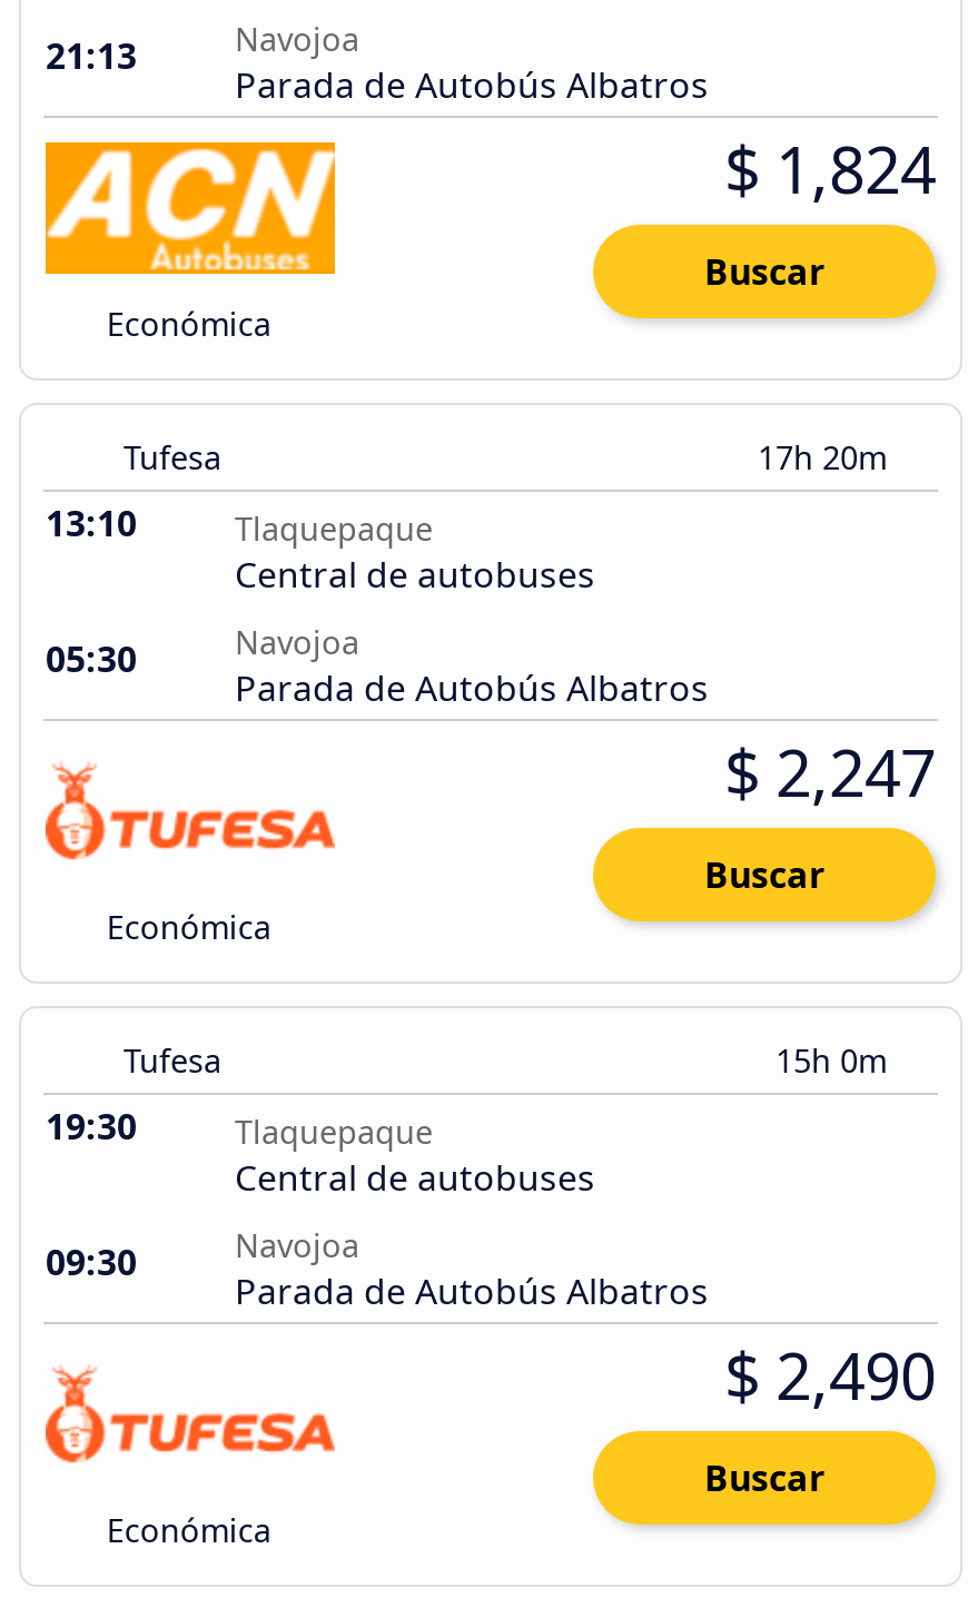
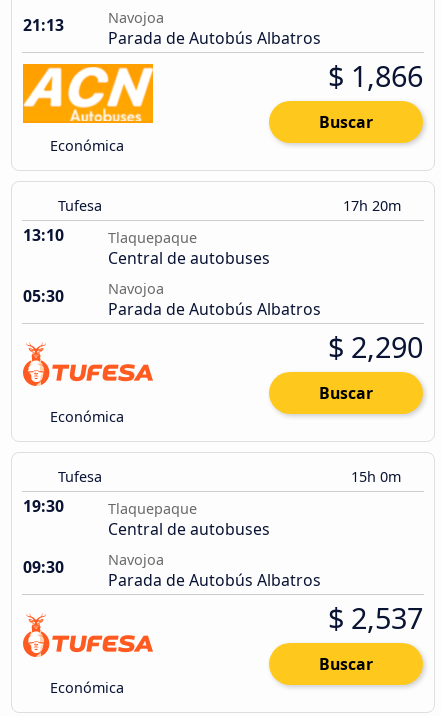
[724,125,936,212] $ 1,824 -> [328,56,423,95] $ 1,866
[724,728,936,815] $ 2,247 -> [328,327,423,366] $ 2,290
[724,1331,936,1418] $ 2,490 -> [328,598,423,637] $ 2,537

